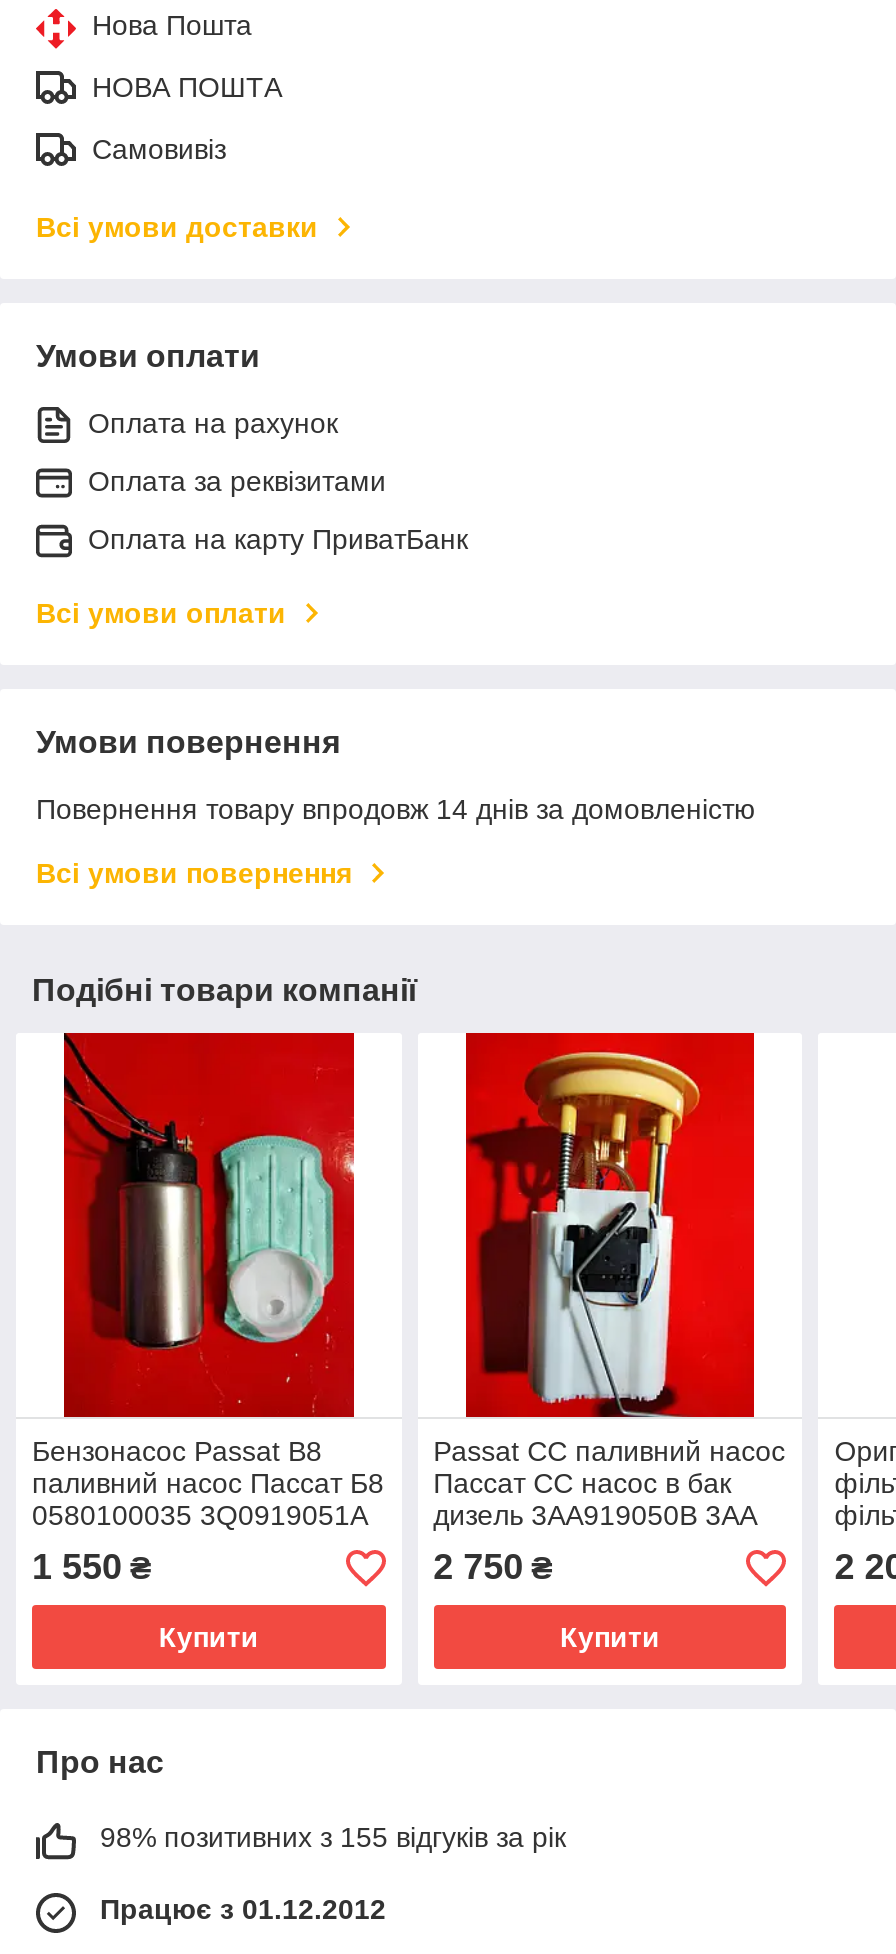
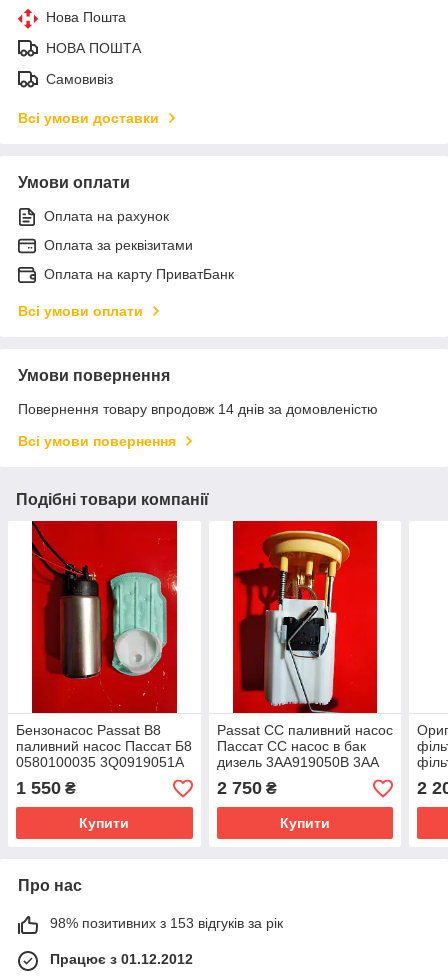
[100,1822,566,1854] 98% позитивних з 155 відгуків за рік -> [50,915,283,931] 98% позитивних з 153 відгуків за рік

